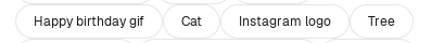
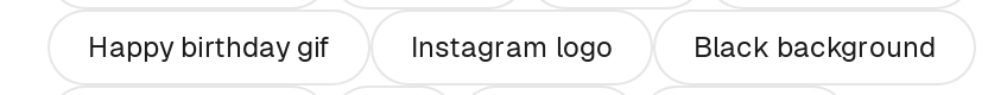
[181,12,202,30] Cat -> none
[368,12,395,30] Tree -> [693,27,936,65] Black background

